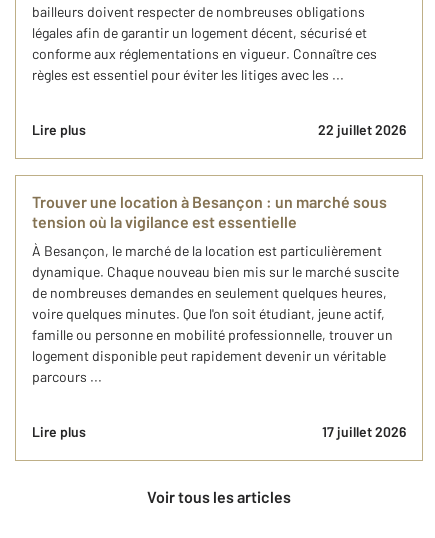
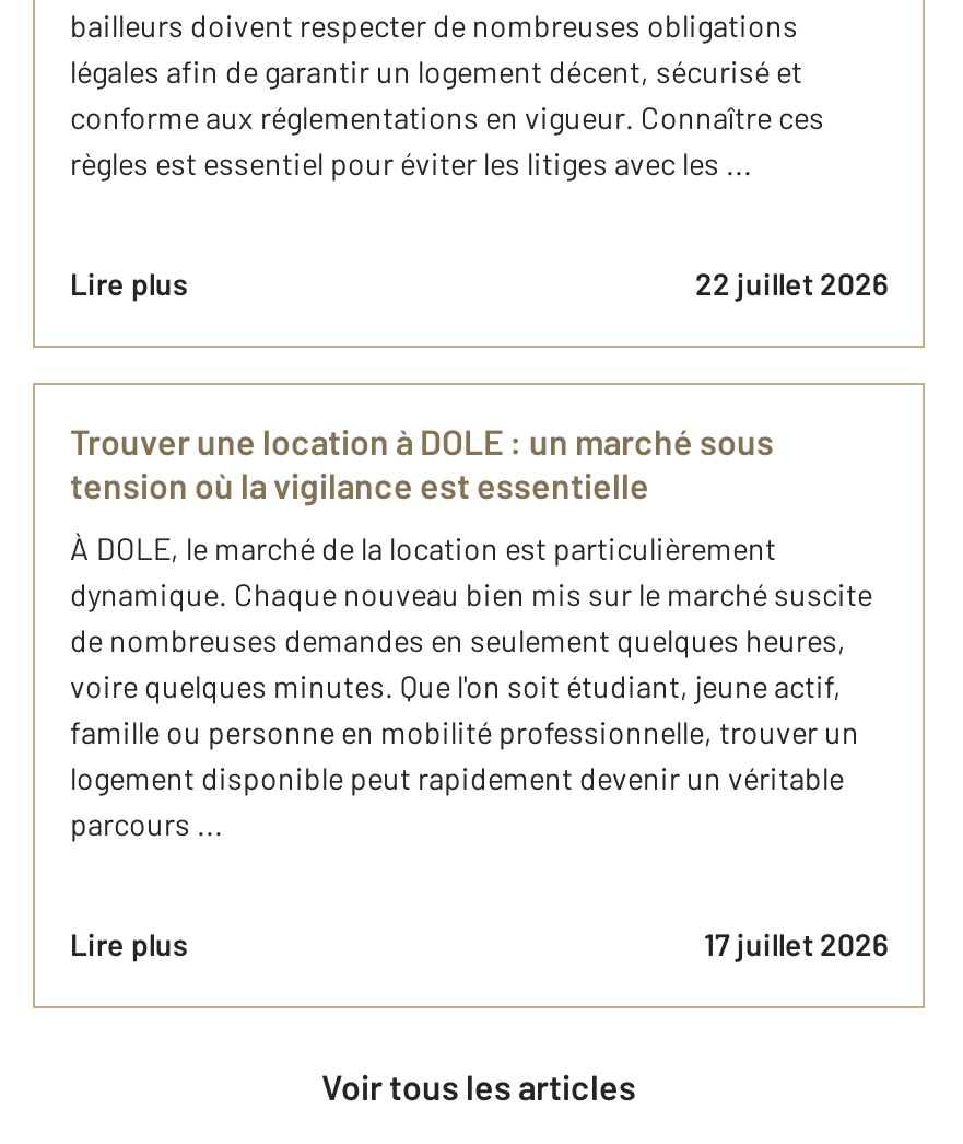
[32,192,387,211] Trouver une location à Besançon : un marché sous -> [70,420,774,462] Trouver une location à DOLE : un marché sous
[32,242,382,259] À Besançon, le marché de la location est particulièrement -> [70,529,776,567] À DOLE, le marché de la location est particulièrement

